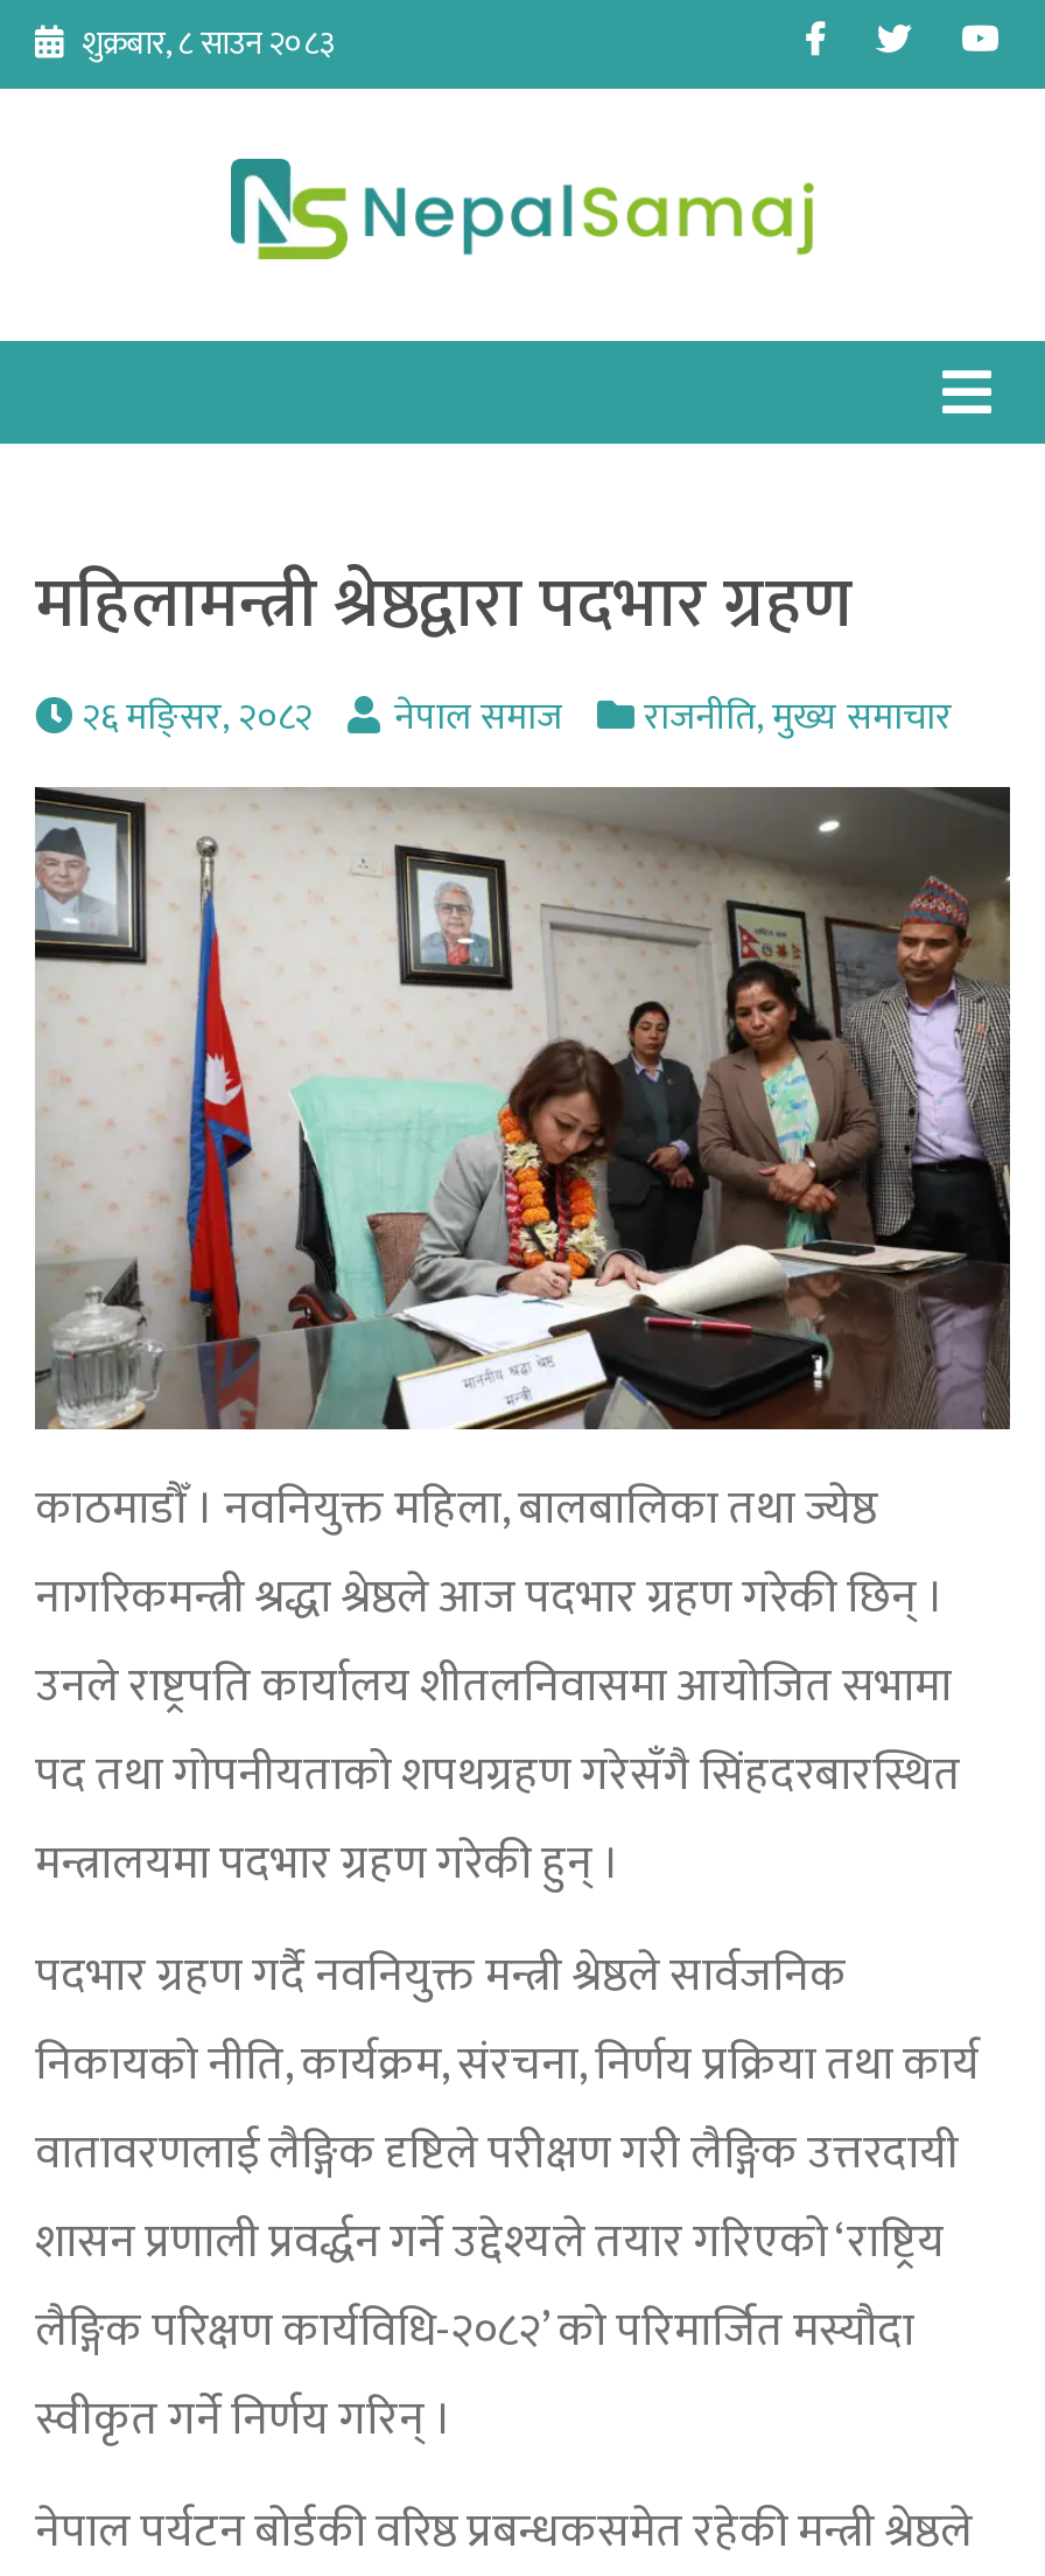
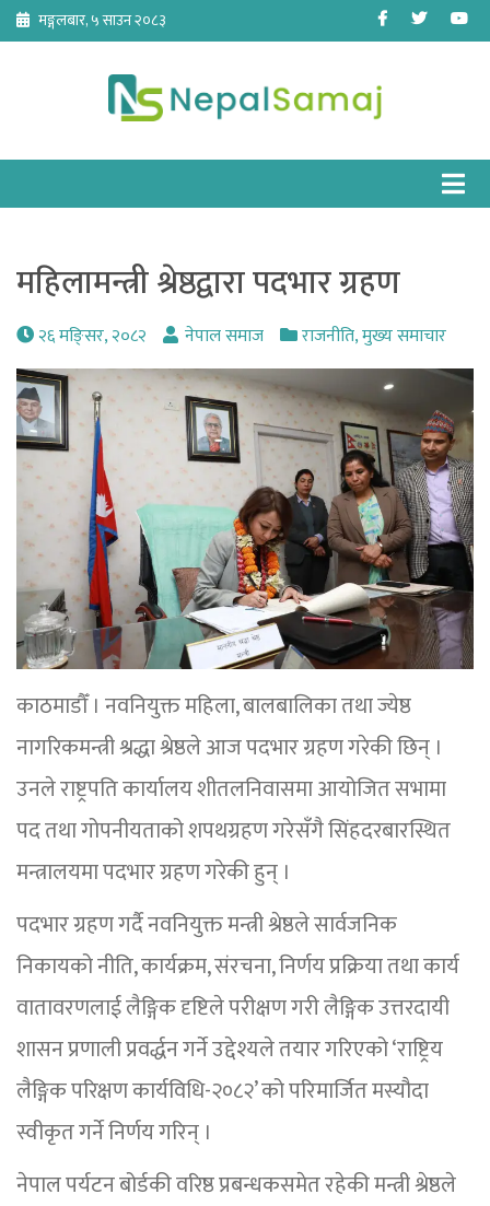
[82,16,336,70] शुक्रबार, ८ साउन २०८३ -> [38,8,166,33] मङ्गलबार, ५ साउन २०८३

